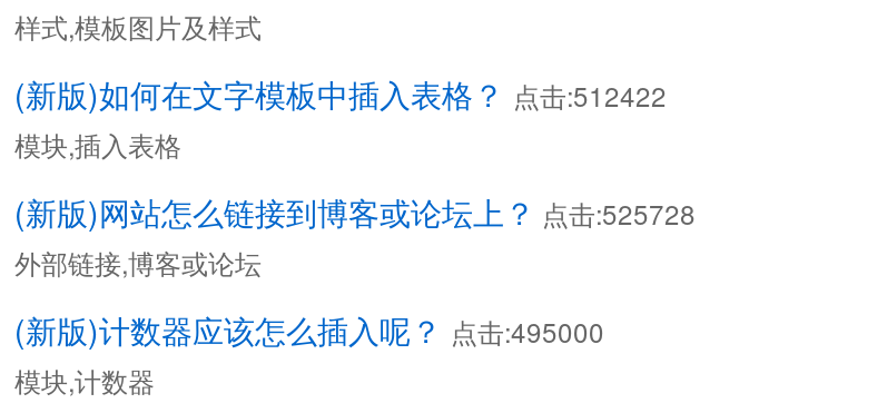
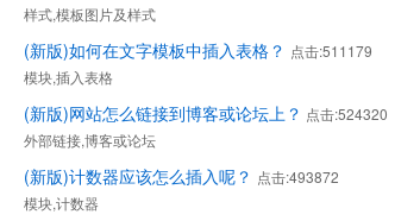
[14,71,667,116] (新版)如何在文字模板中插入表格？点击:512422 -> [24,38,372,62] (新版)如何在文字模板中插入表格？点击:511179
[14,189,696,234] (新版)网站怎么链接到博客或论坛上？ 点击:525728 -> [24,101,388,125] (新版)网站怎么链接到博客或论坛上？ 点击:524320
[14,307,604,352] (新版)计数器应该怎么插入呢？点击:495000 -> [24,164,339,188] (新版)计数器应该怎么插入呢？点击:493872

